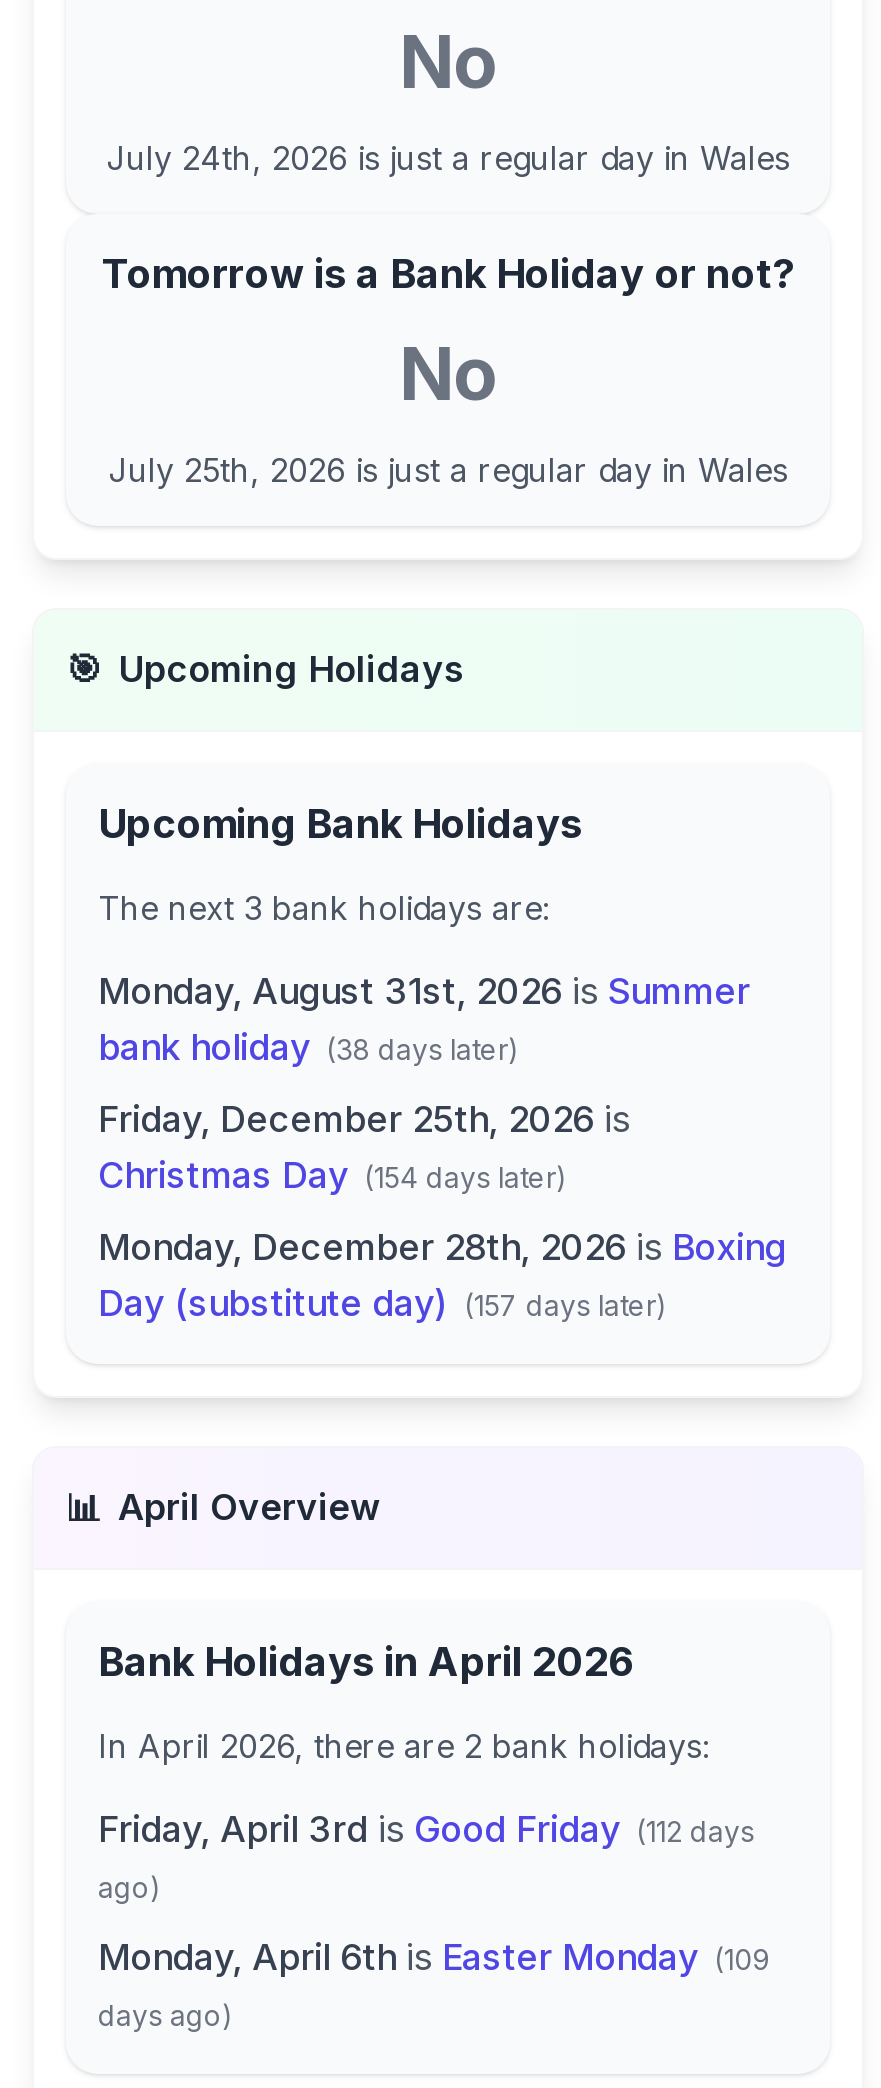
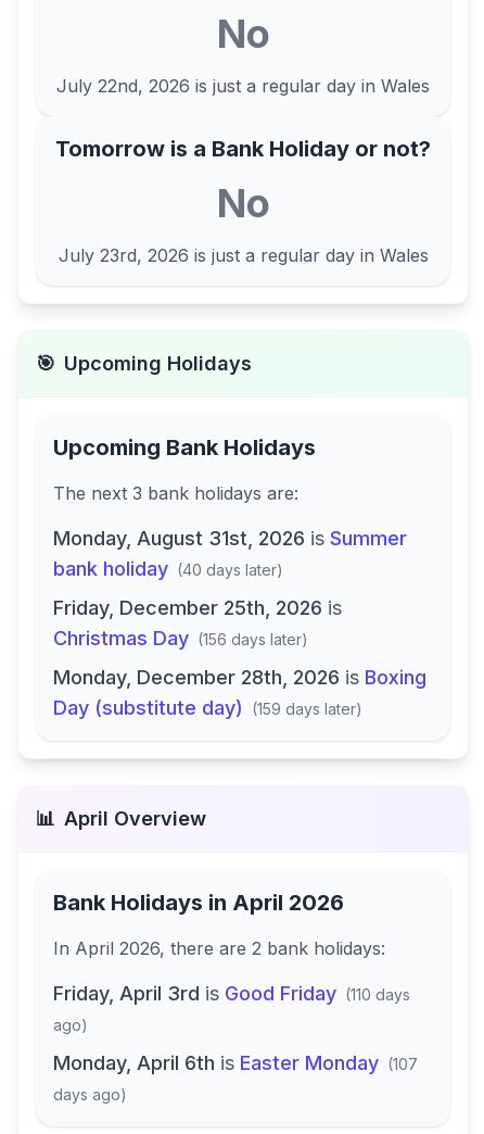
[106,138,790,178] July 24th, 2026 is just a regular day in Wales -> [56,75,430,97] July 22nd, 2026 is just a regular day in Wales
[108,450,788,490] July 25th, 2026 is just a regular day in Wales -> [58,244,428,266] July 23rd, 2026 is just a regular day in Wales
[98,1026,520,1068] bank holiday (38 days later) -> [53,557,283,580] bank holiday (40 days later)
[98,1154,568,1196] Christmas Day (154 days later) -> [53,627,308,650] Christmas Day (156 days later)
[98,1282,668,1324] Day (substitute day) (157 days later) -> [53,696,362,719] Day (substitute day) (159 days later)
[98,1808,754,1850] Friday, April 3rd is Good Friday (112 days -> [53,982,410,1005] Friday, April 3rd is Good Friday (110 days
[98,1936,770,1978] Monday, April 6th is Easter Monday (109 -> [53,1051,418,1074] Monday, April 6th is Easter Monday (107

